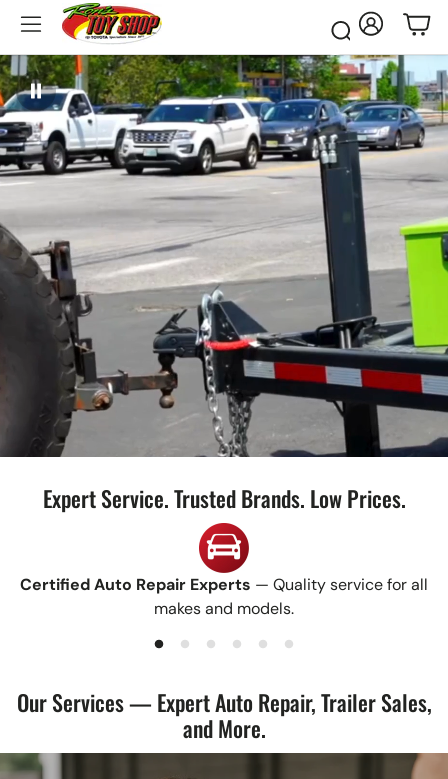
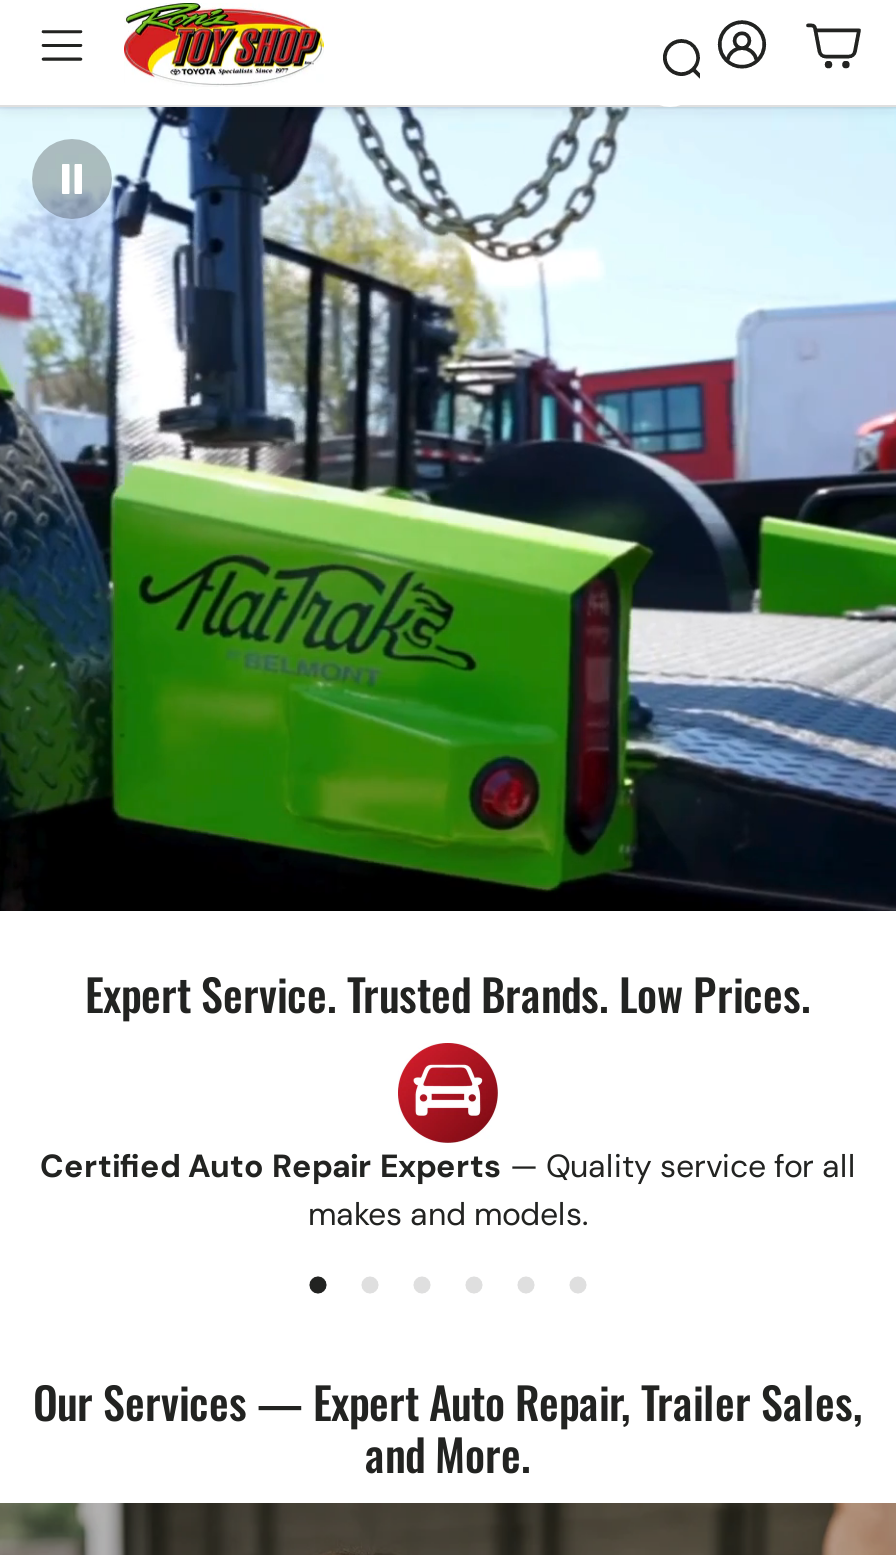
[3,54,445,458] [image] -> [6,105,890,911] [image]

